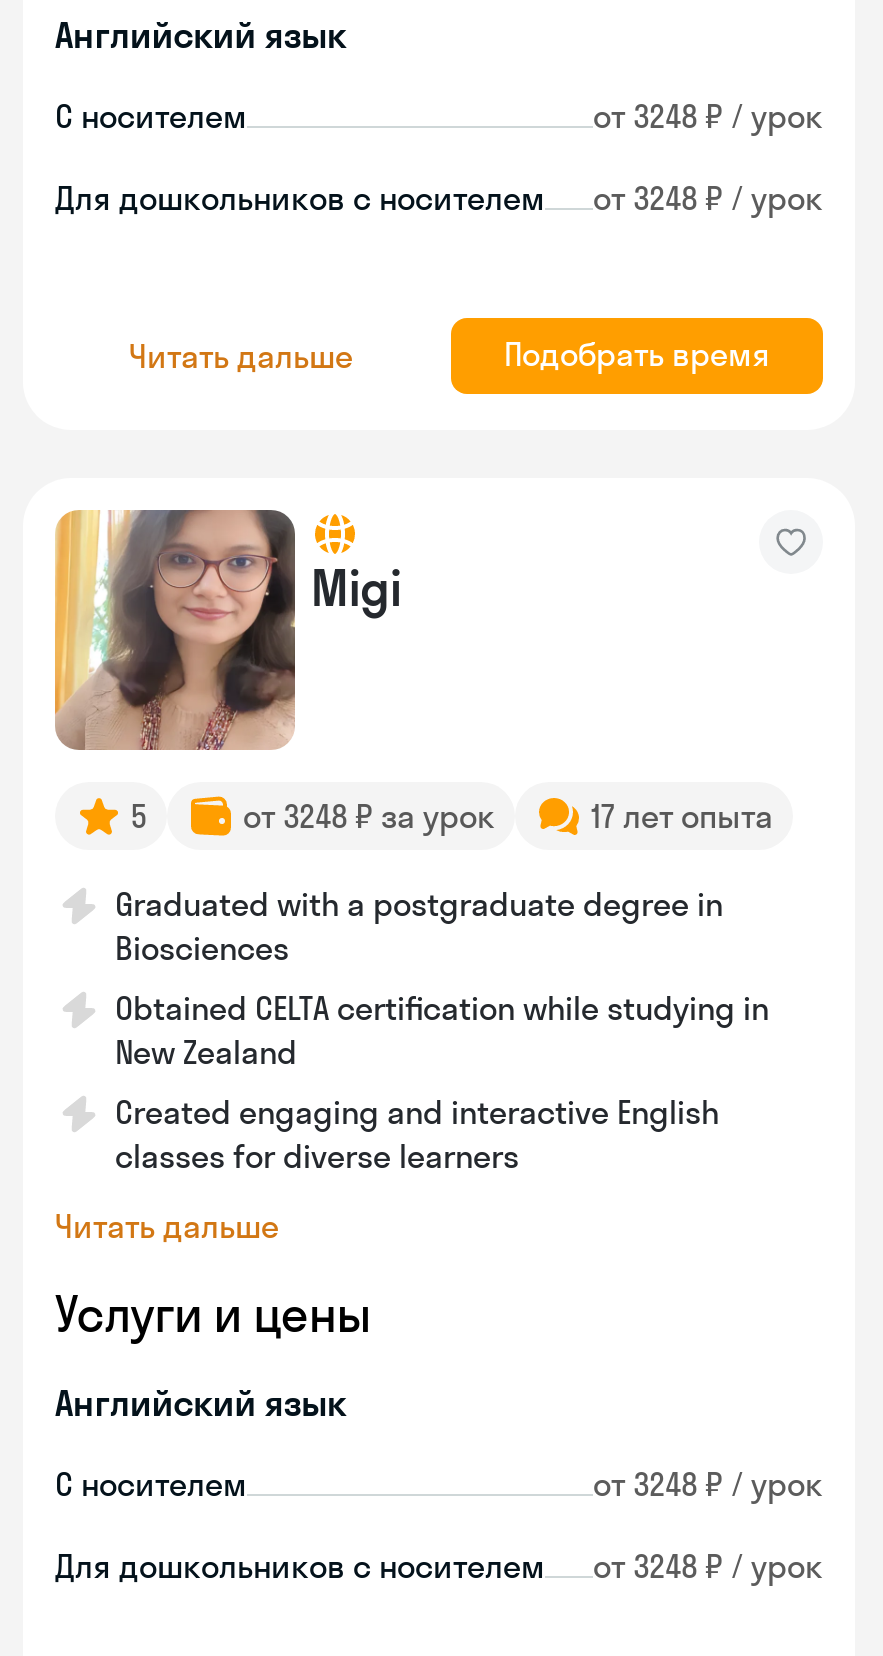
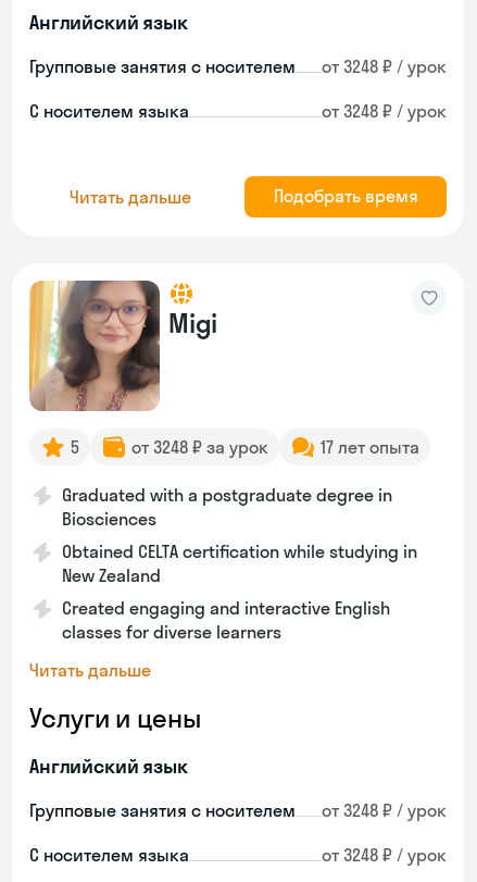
[55,96,247,136] С носителем -> [29,55,296,77] Групповые занятия с носителем
[55,178,545,218] Для дошкольников с носителем -> [29,100,189,122] С носителем языка
[55,1464,247,1504] С носителем -> [29,799,296,821] Групповые занятия с носителем
[55,1546,545,1586] Для дошкольников с носителем -> [29,844,189,866] С носителем языка

